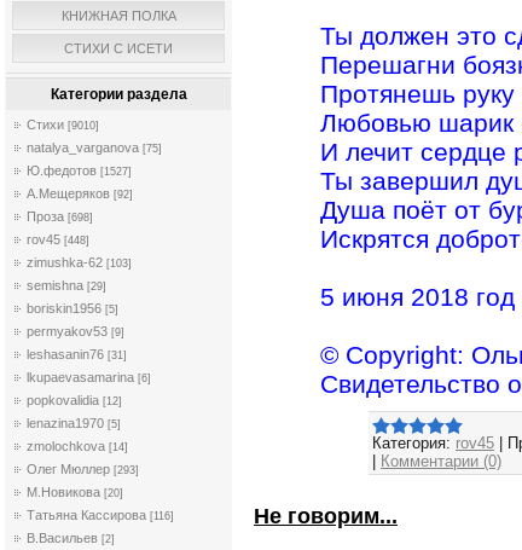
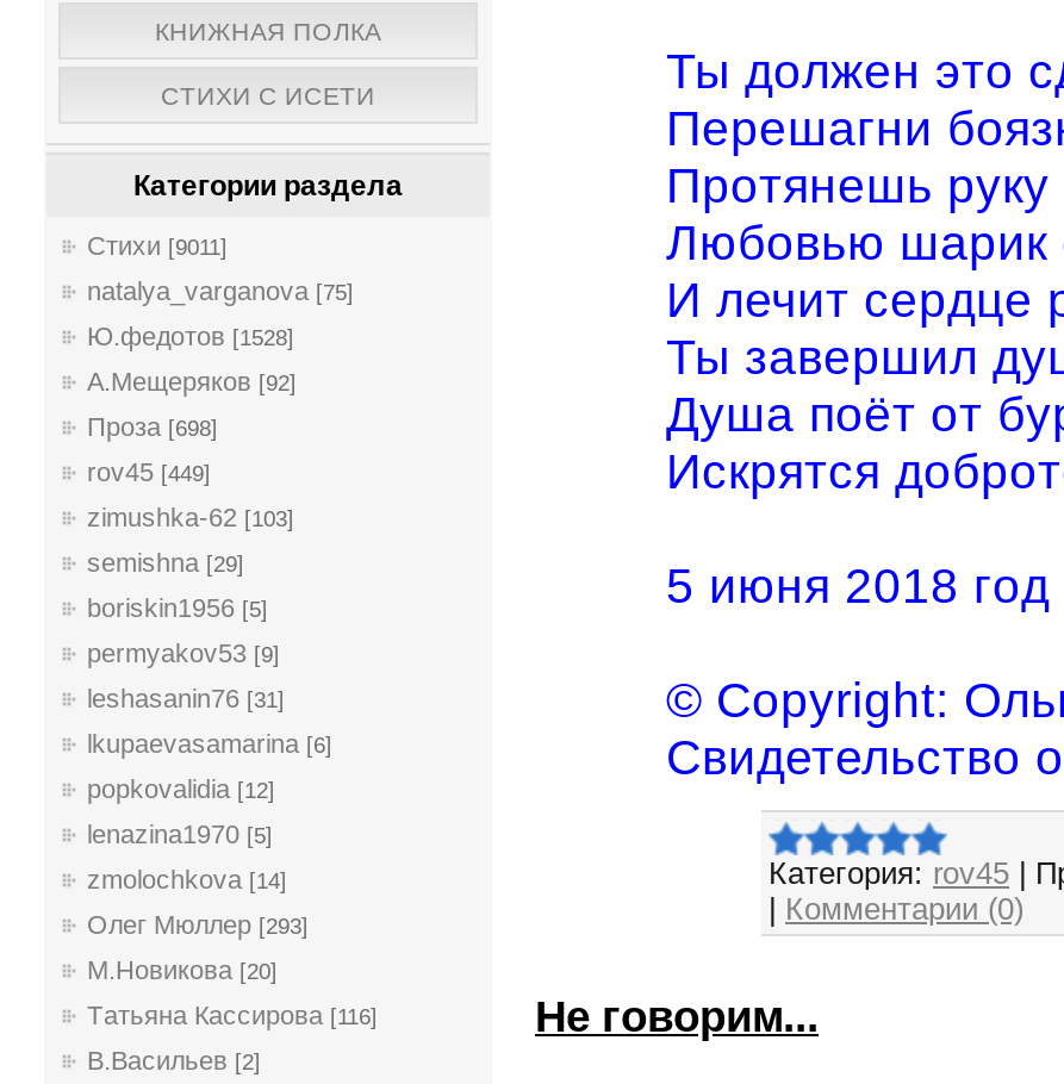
[27,117,99,132] Стихи [9010] -> [87,231,228,260] Стихи [9011]
[27,163,132,178] Ю.федотов [1527] -> [87,322,294,350] Ю.федотов [1528]
[27,232,89,247] rov45 [448] -> [87,457,211,486] rov45 [449]

